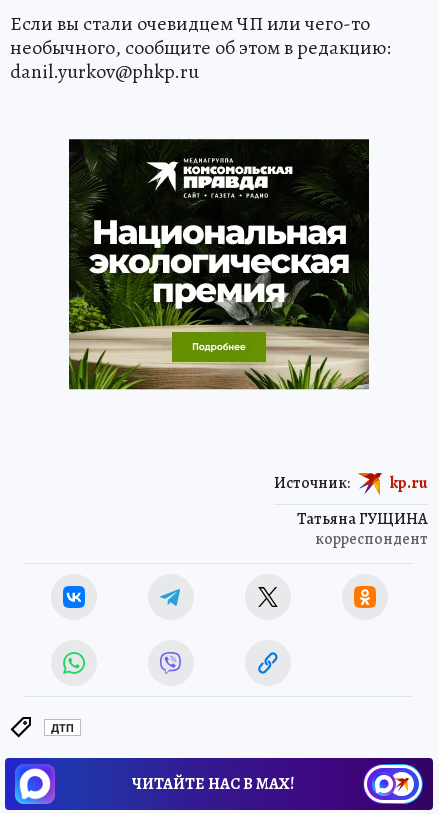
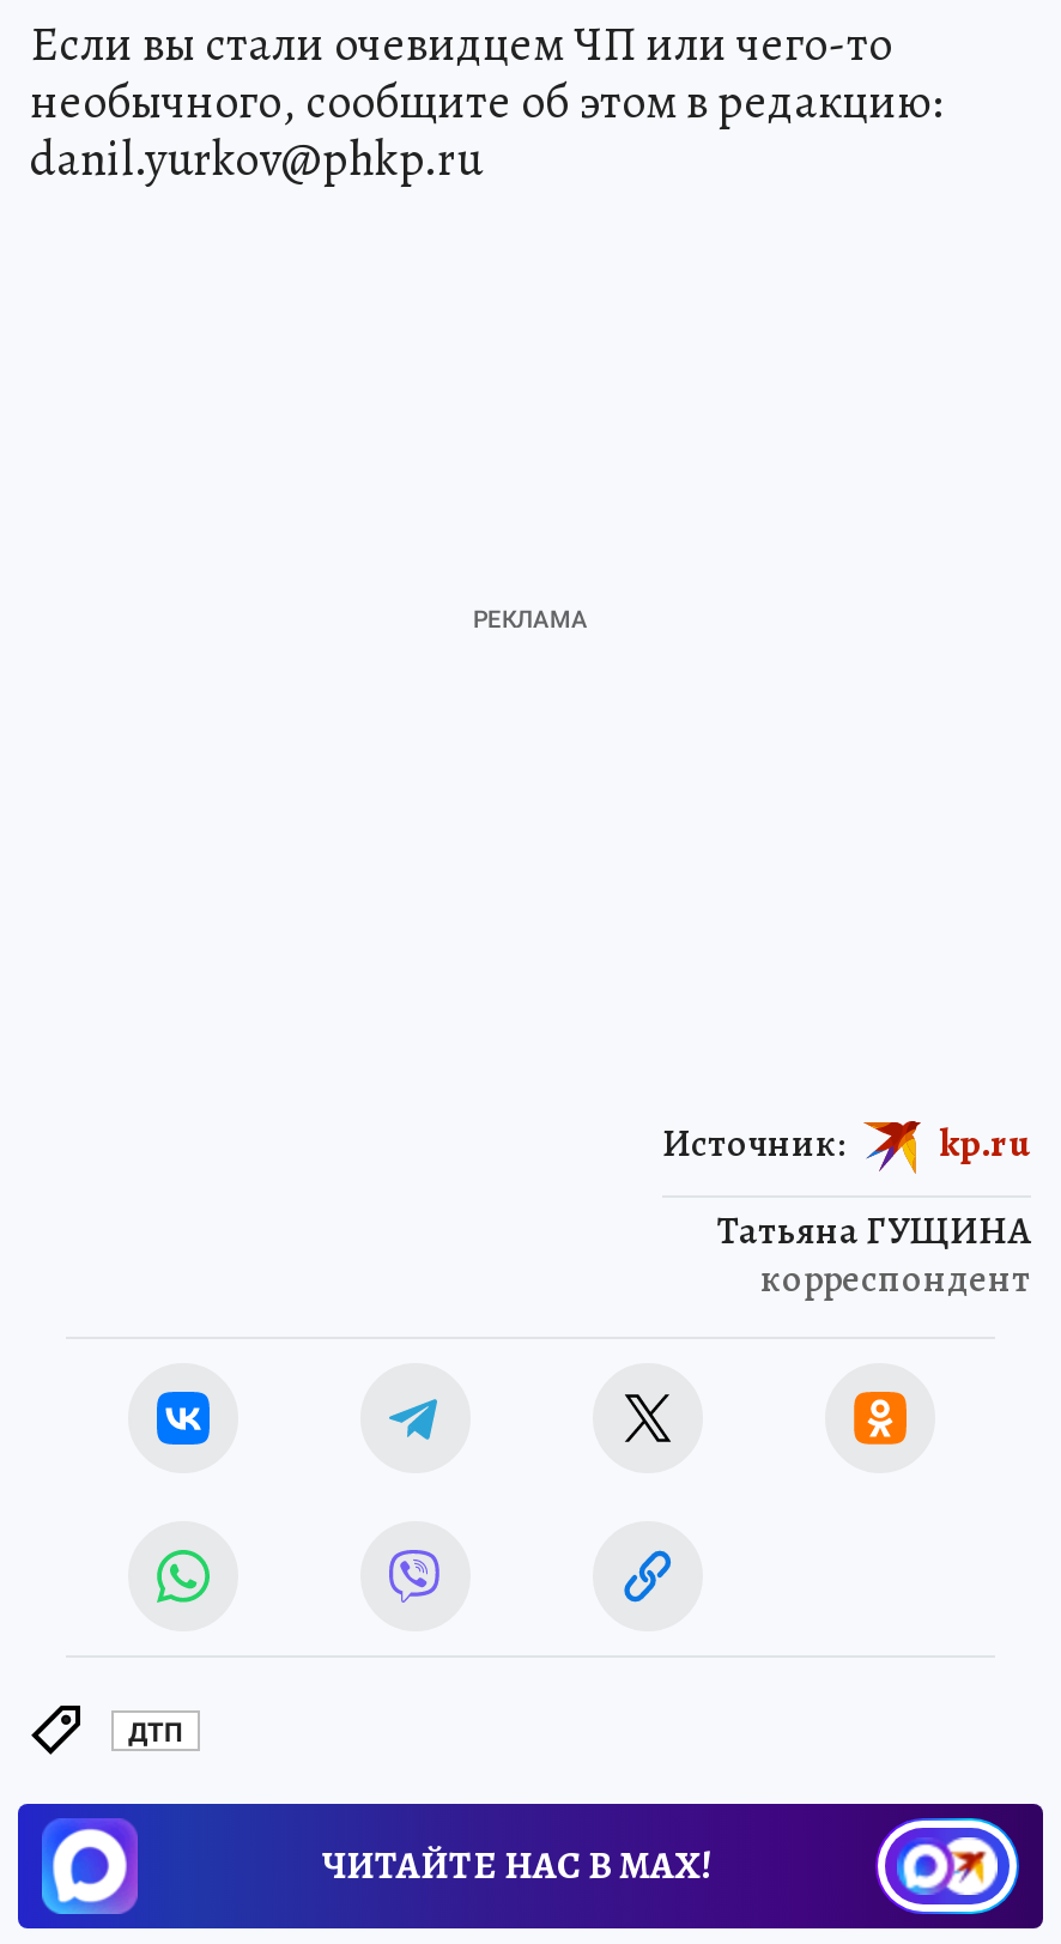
[68,138,370,390] [image] -> none

